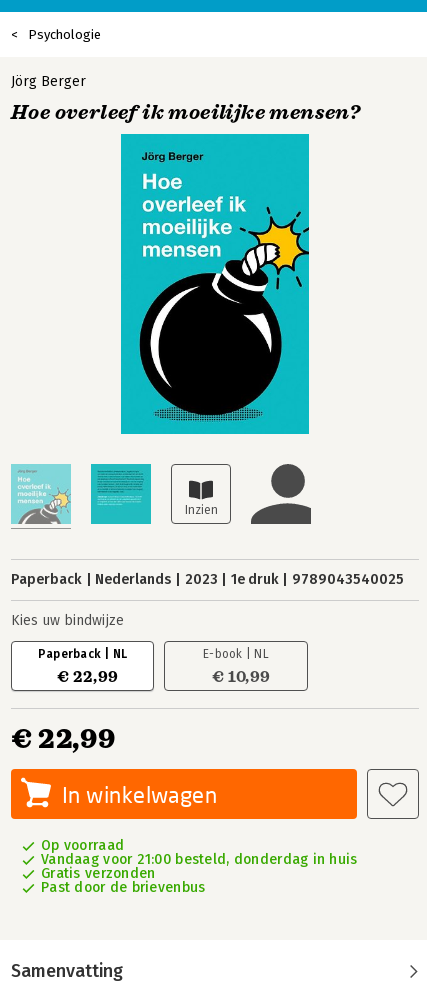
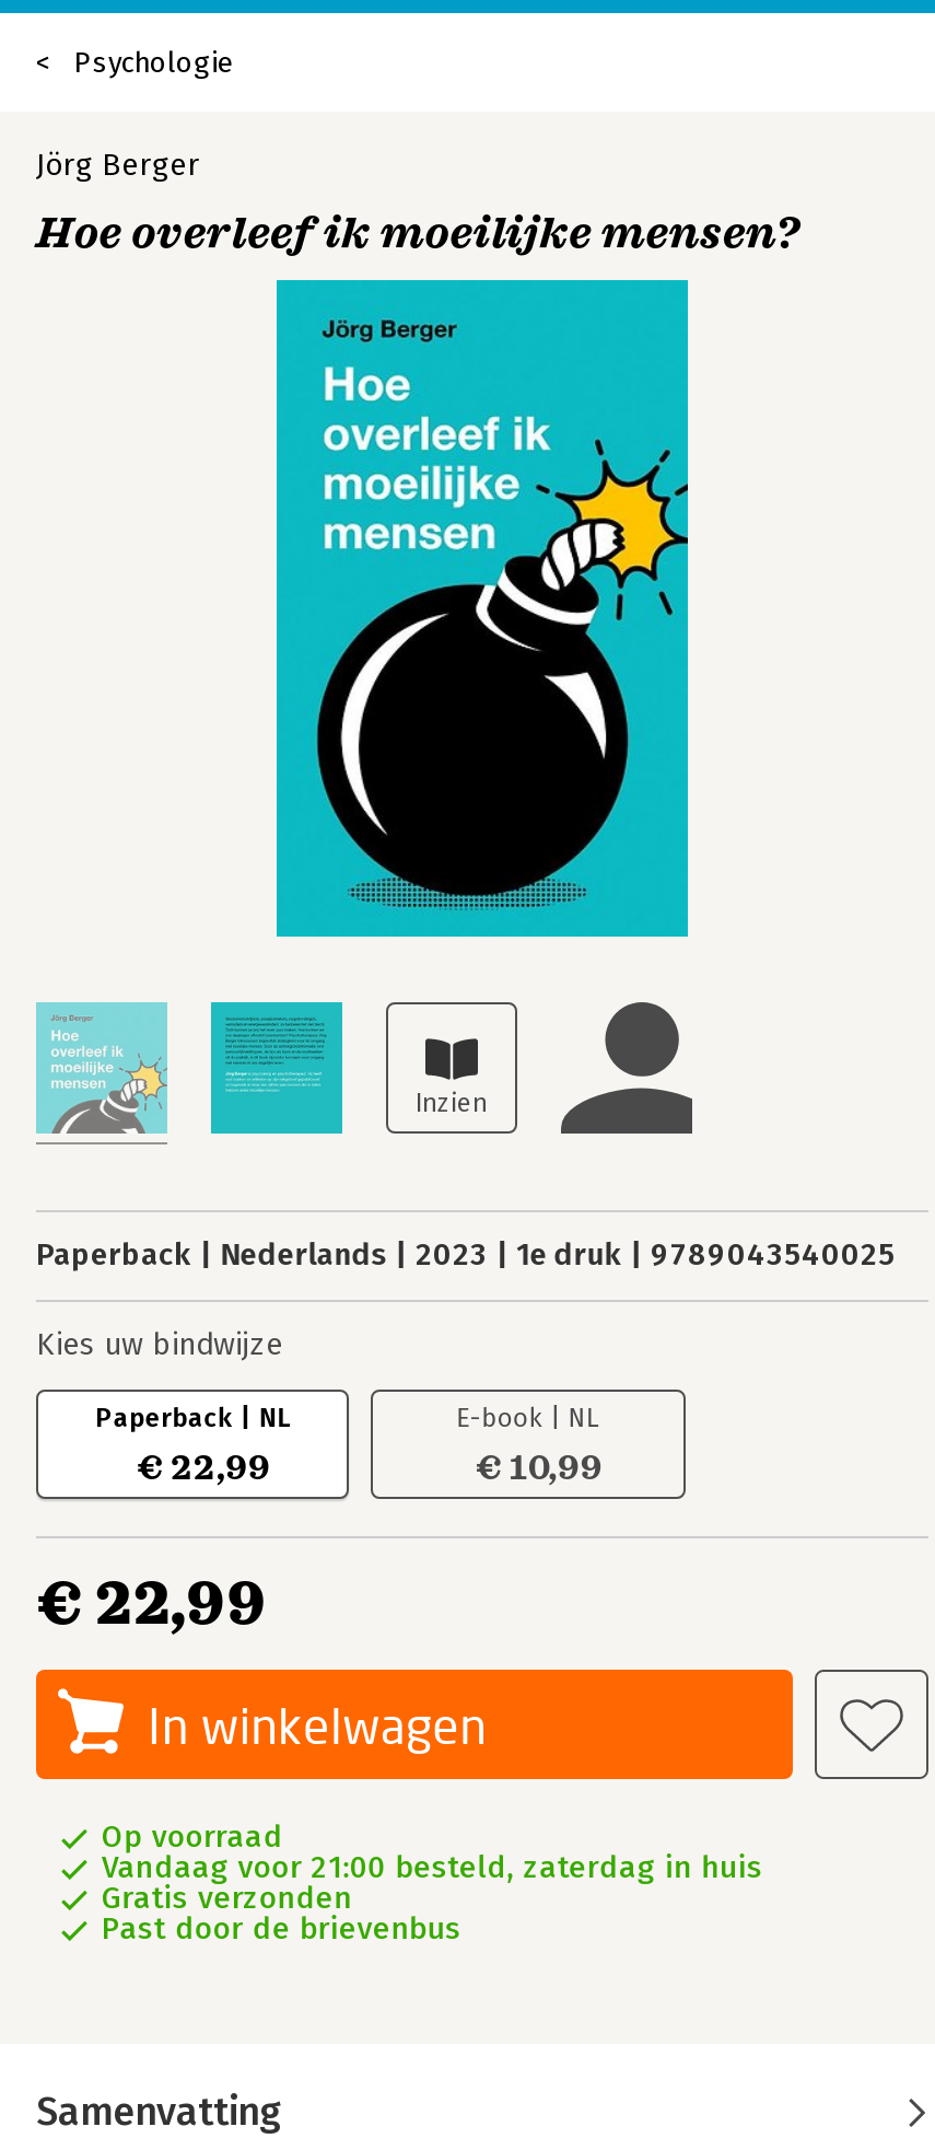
[41,851,358,868] Vandaag voor 21:00 besteld, donderdag in huis -> [102,1849,763,1886] Vandaag voor 21:00 besteld, zaterdag in huis

